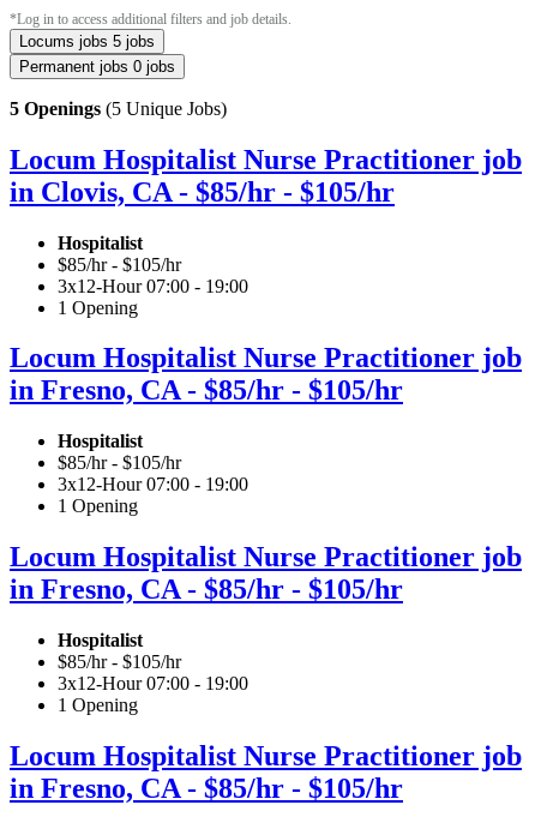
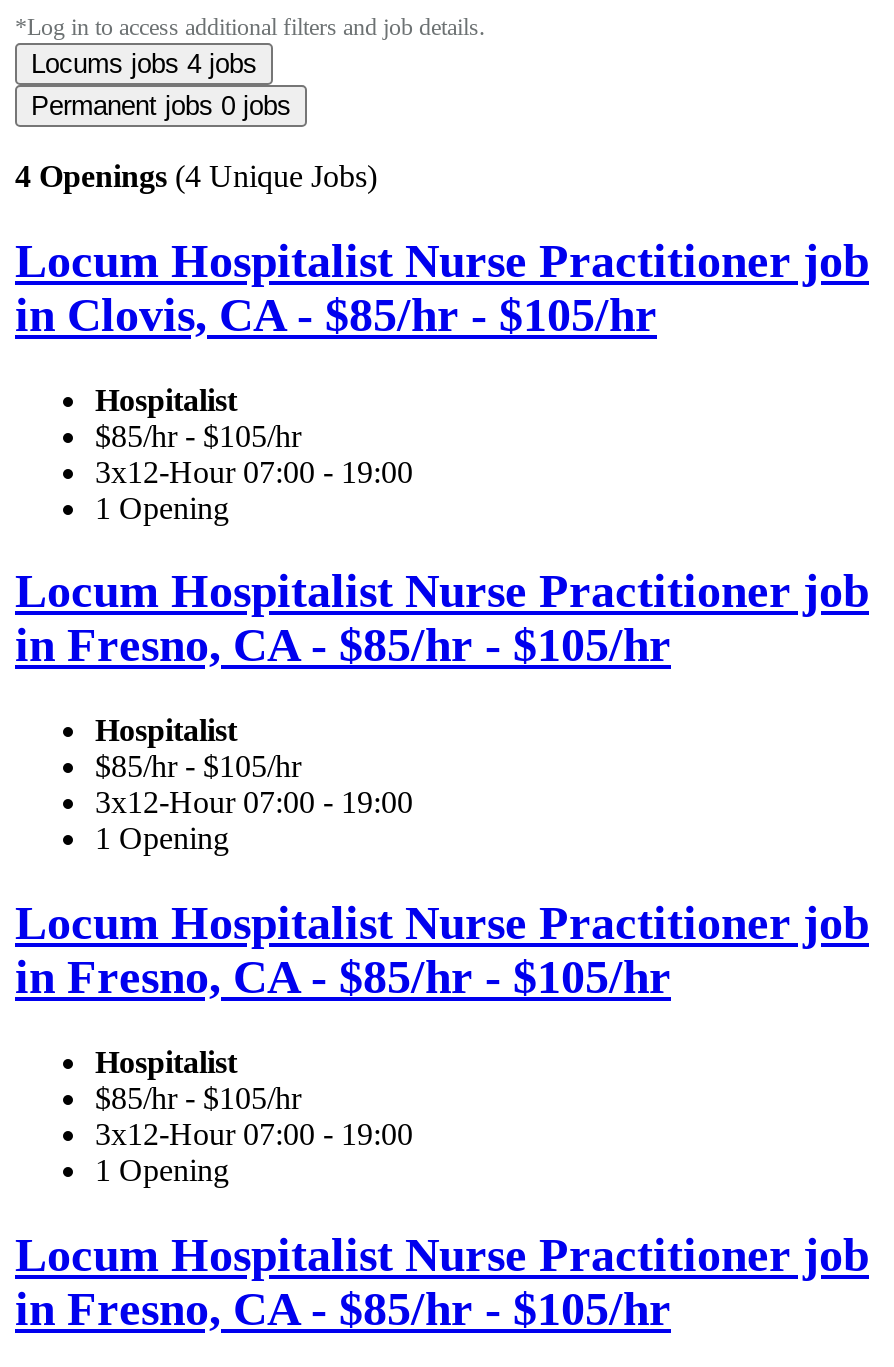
[19,32,155,50] Locums jobs 5 jobs -> [31,48,257,78] Locums jobs 4 jobs
[10,98,227,118] 5 Openings (5 Unique Jobs) -> [15,158,377,192] 4 Openings (4 Unique Jobs)

